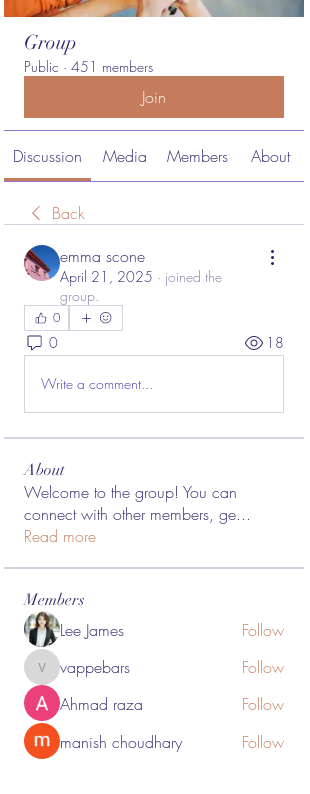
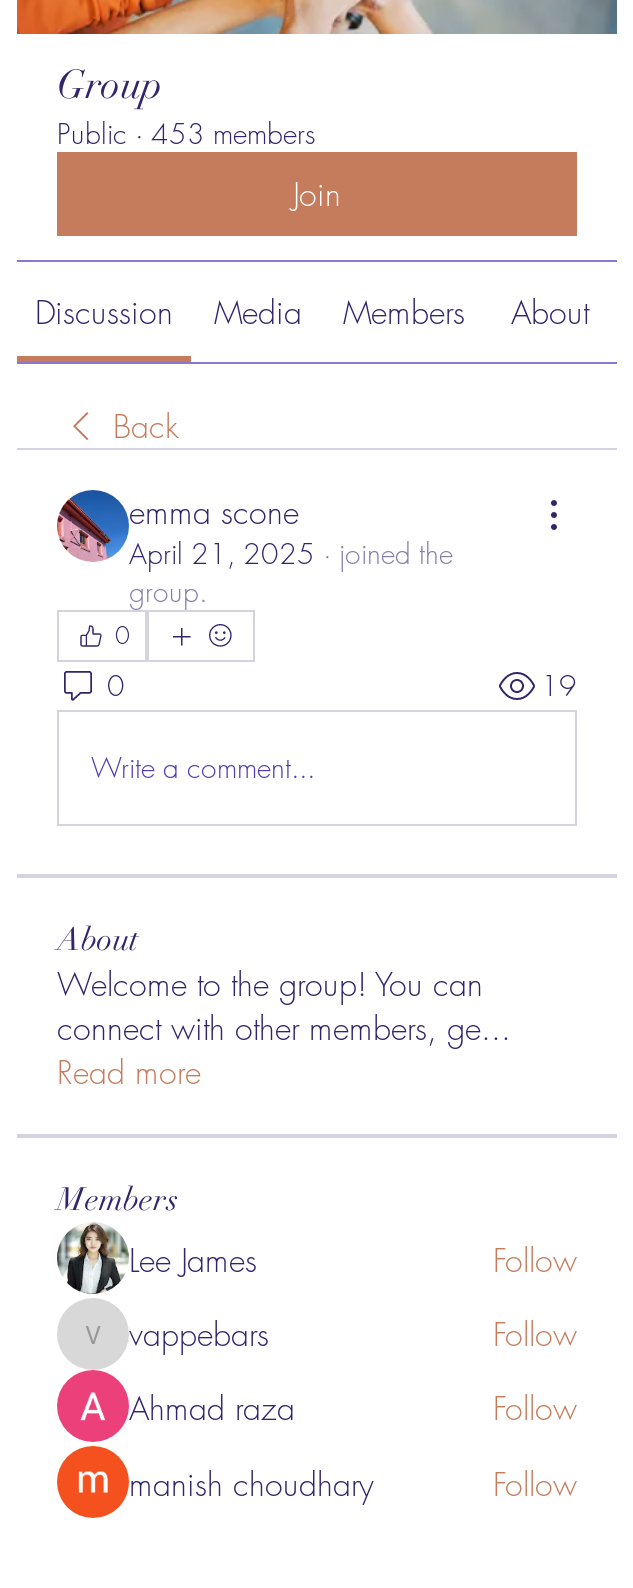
[24,57,153,76] Public · 451 members -> [57,113,315,151] Public · 453 members
[266,333,284,352] 18 -> [541,666,577,704] 19

